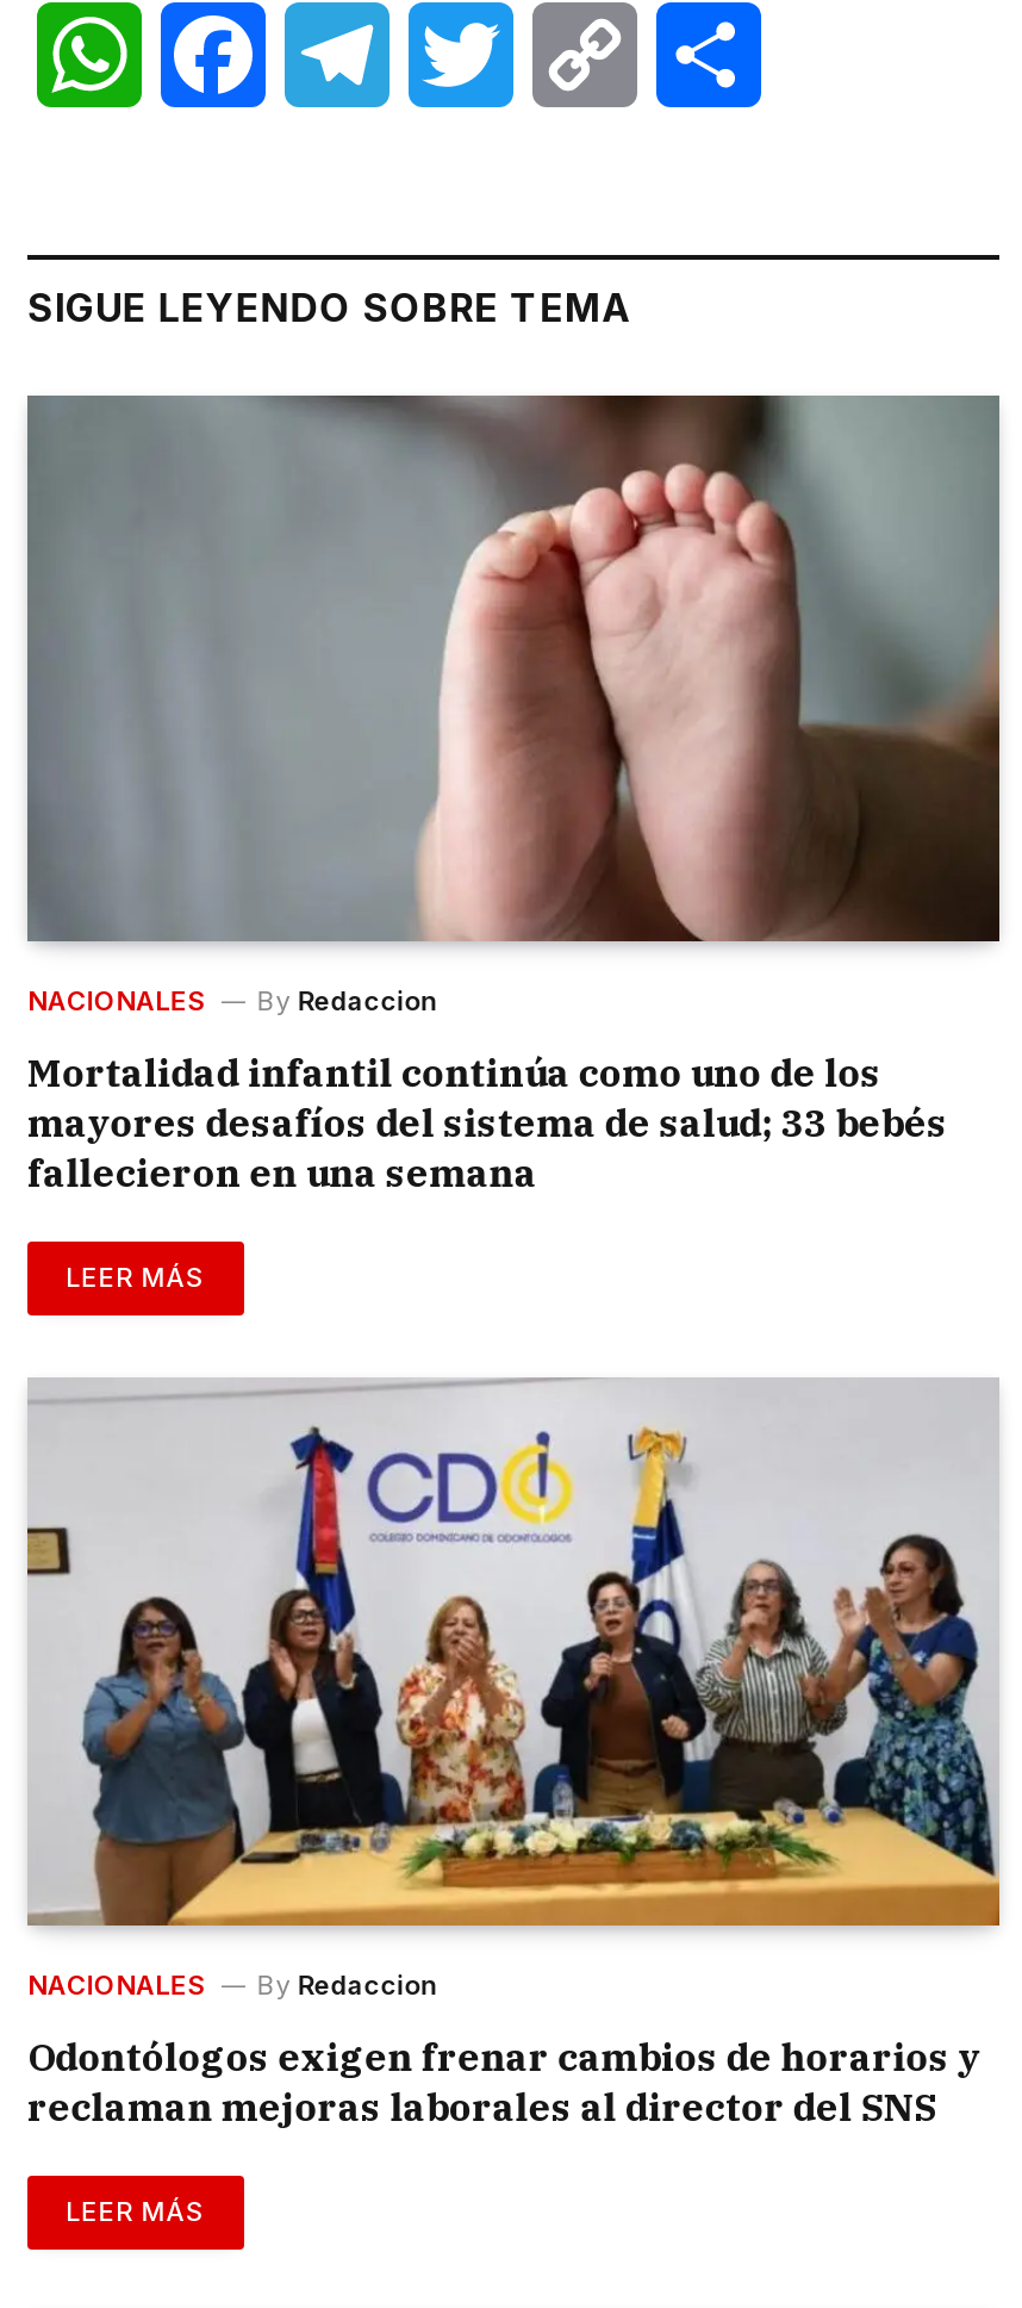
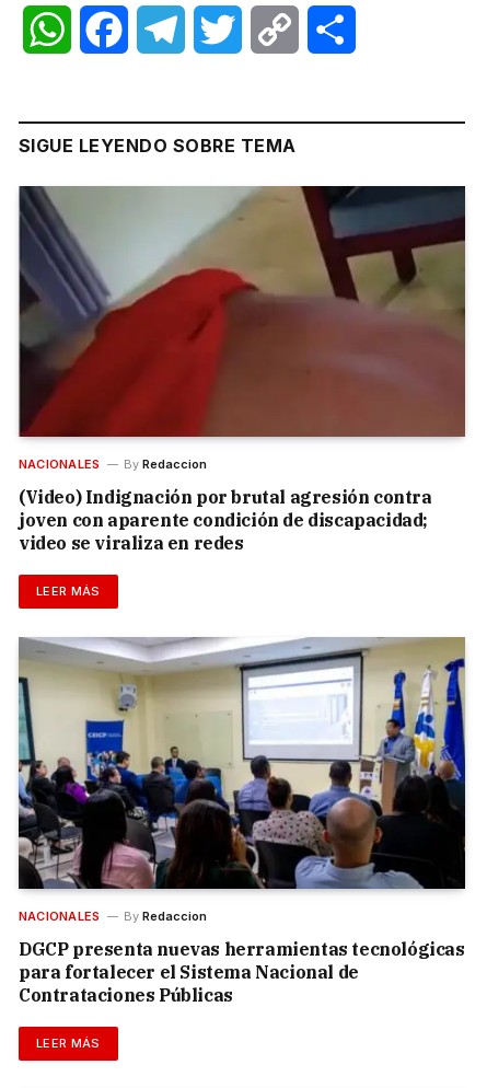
[27,393,999,941] [image] -> [19,185,465,438] [image]
[27,1049,947,1197] Mortalidad infantil continúa como uno de los | mayores desafíos del sistema de salud; 33 bebés | fallecieron en una semana -> [19,486,432,554] (Video) Indignación por brutal agresión contra | joven con aparente condición de discapacidad; | video se viraliza en redes
[25,1377,1002,1928] [image] -> [18,637,466,890] [image]
[27,2032,981,2130] Odontólogos exigen frenar cambios de horarios y | reclaman mejoras laborales al director del SNS -> [19,938,465,1005] DGCP presenta nuevas herramientas tecnológicas | para fortalecer el Sistema Nacional de | Contrataciones Públicas

